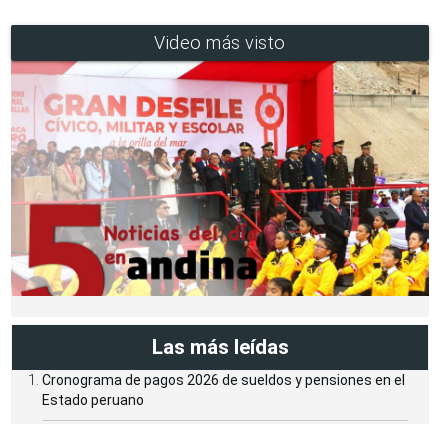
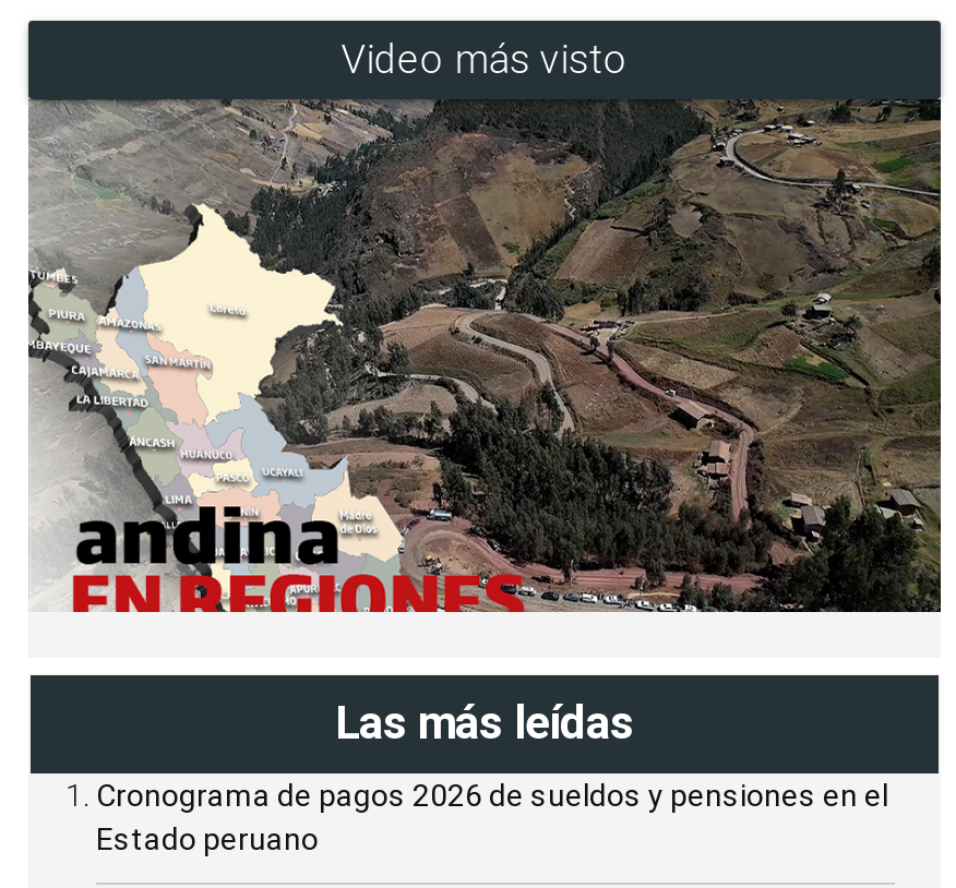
[11,60,430,297] [image] -> [26,99,943,614] [image]

